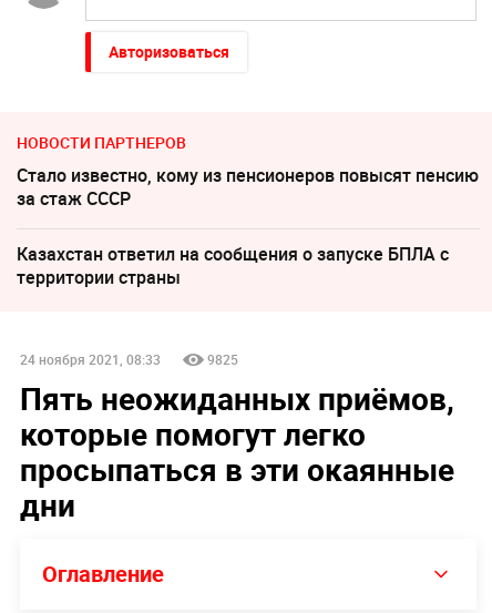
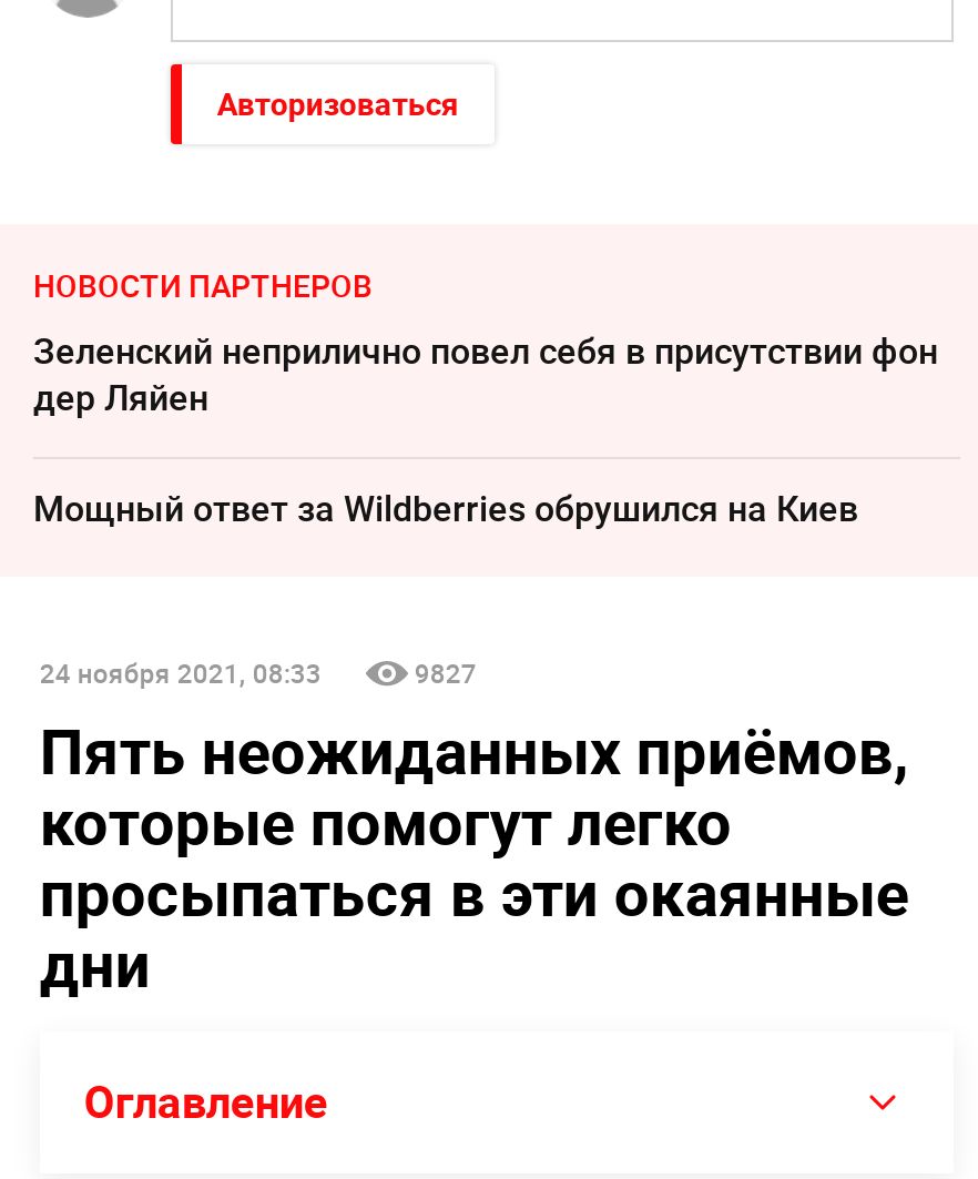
[17,163,479,211] Стало известно, кому из пенсионеров повысят пенсию | за стаж СССР -> [33,326,938,421] Зеленский неприлично повел cебя в присутствии фон | дер Ляйен
[17,242,449,289] Казахстан ответил на сообщения о запуске БПЛА с | территории страны -> [33,483,858,532] Мощный ответ за Wildberries обрушился на Киев
[207,350,238,368] 9825 -> [414,654,477,689] 9827

